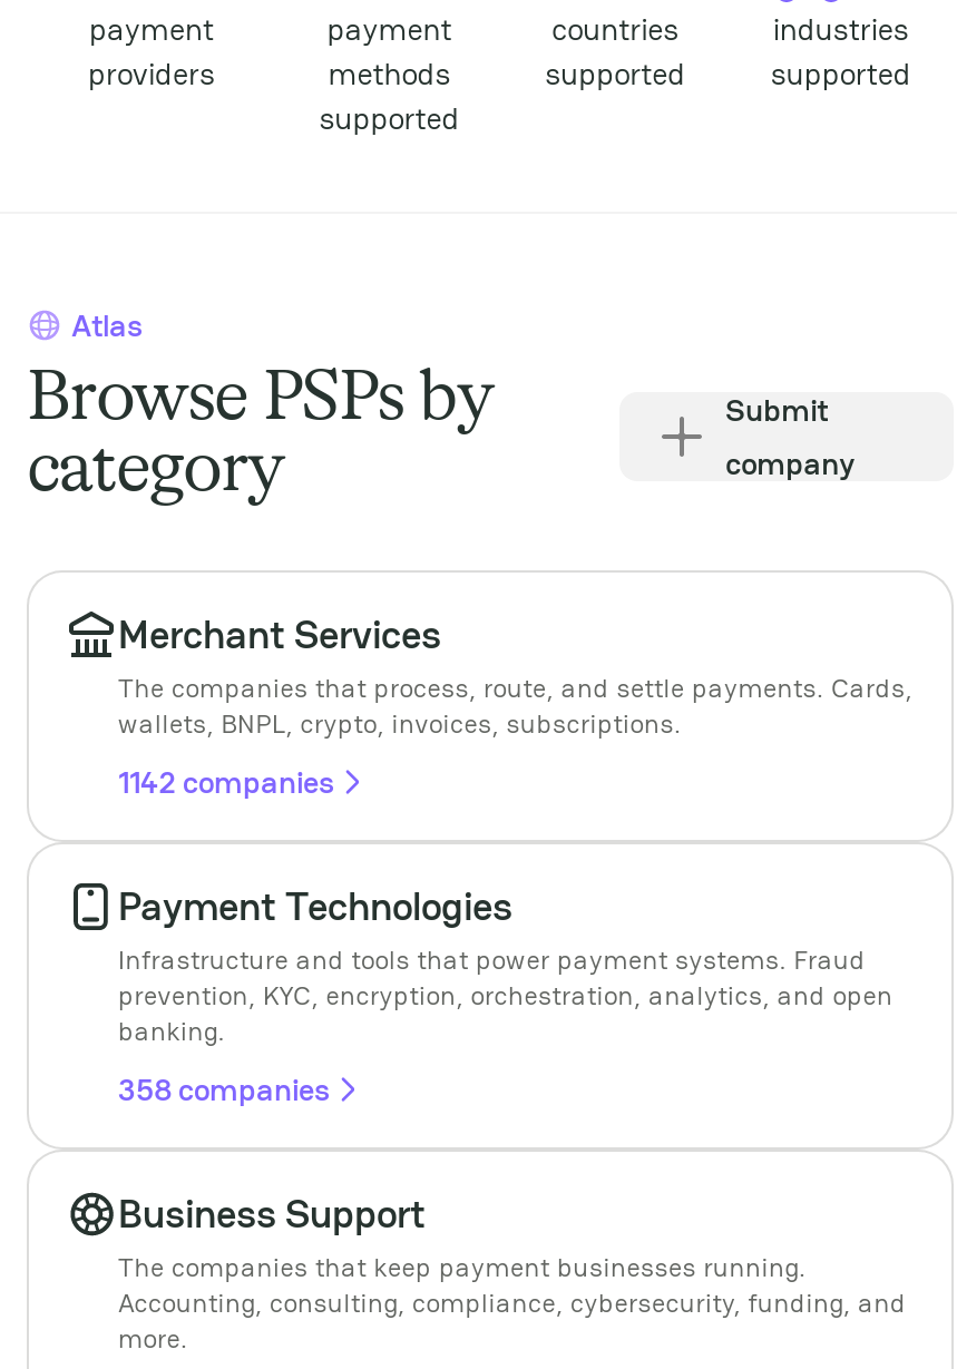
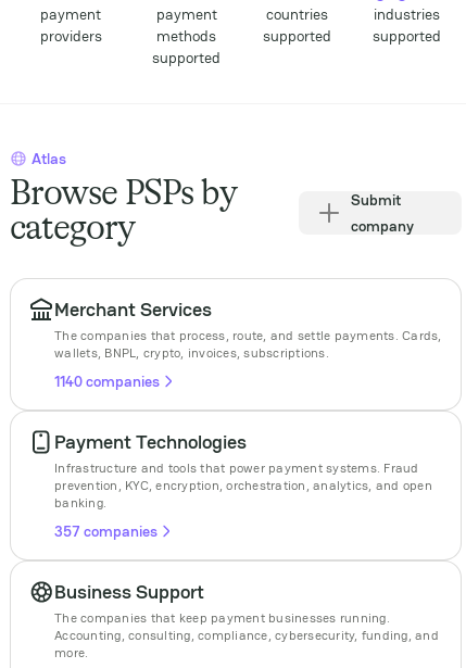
[118,762,334,802] 1142 companies -> [54,371,160,391] 1140 companies
[118,1069,330,1109] 358 companies -> [54,521,158,541] 357 companies

